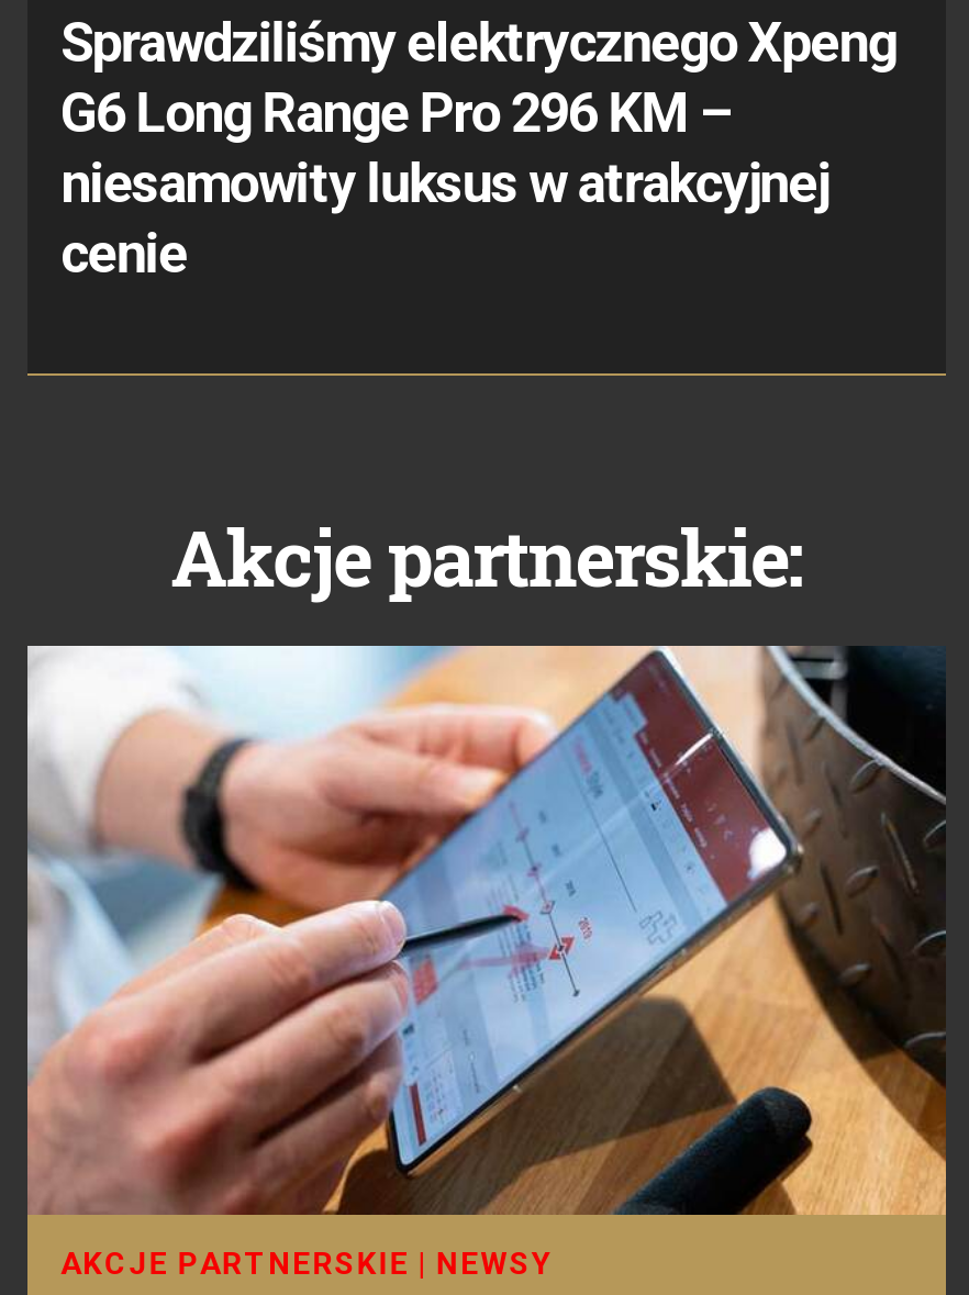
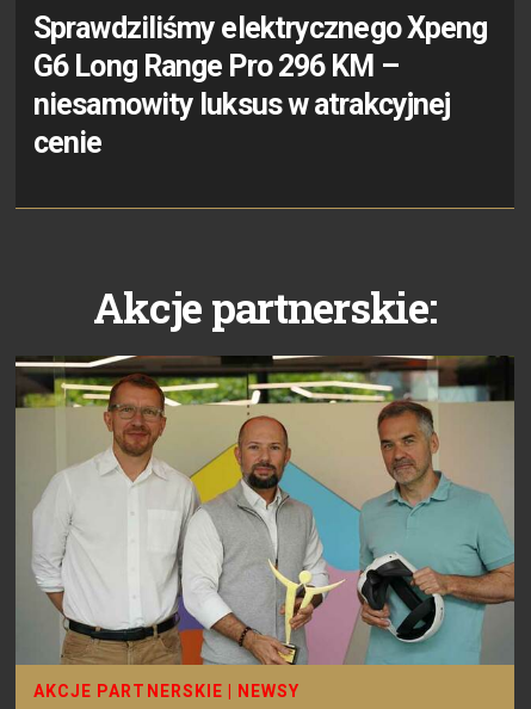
[25,644,946,1217] [image] -> [16,354,515,665] [image]

